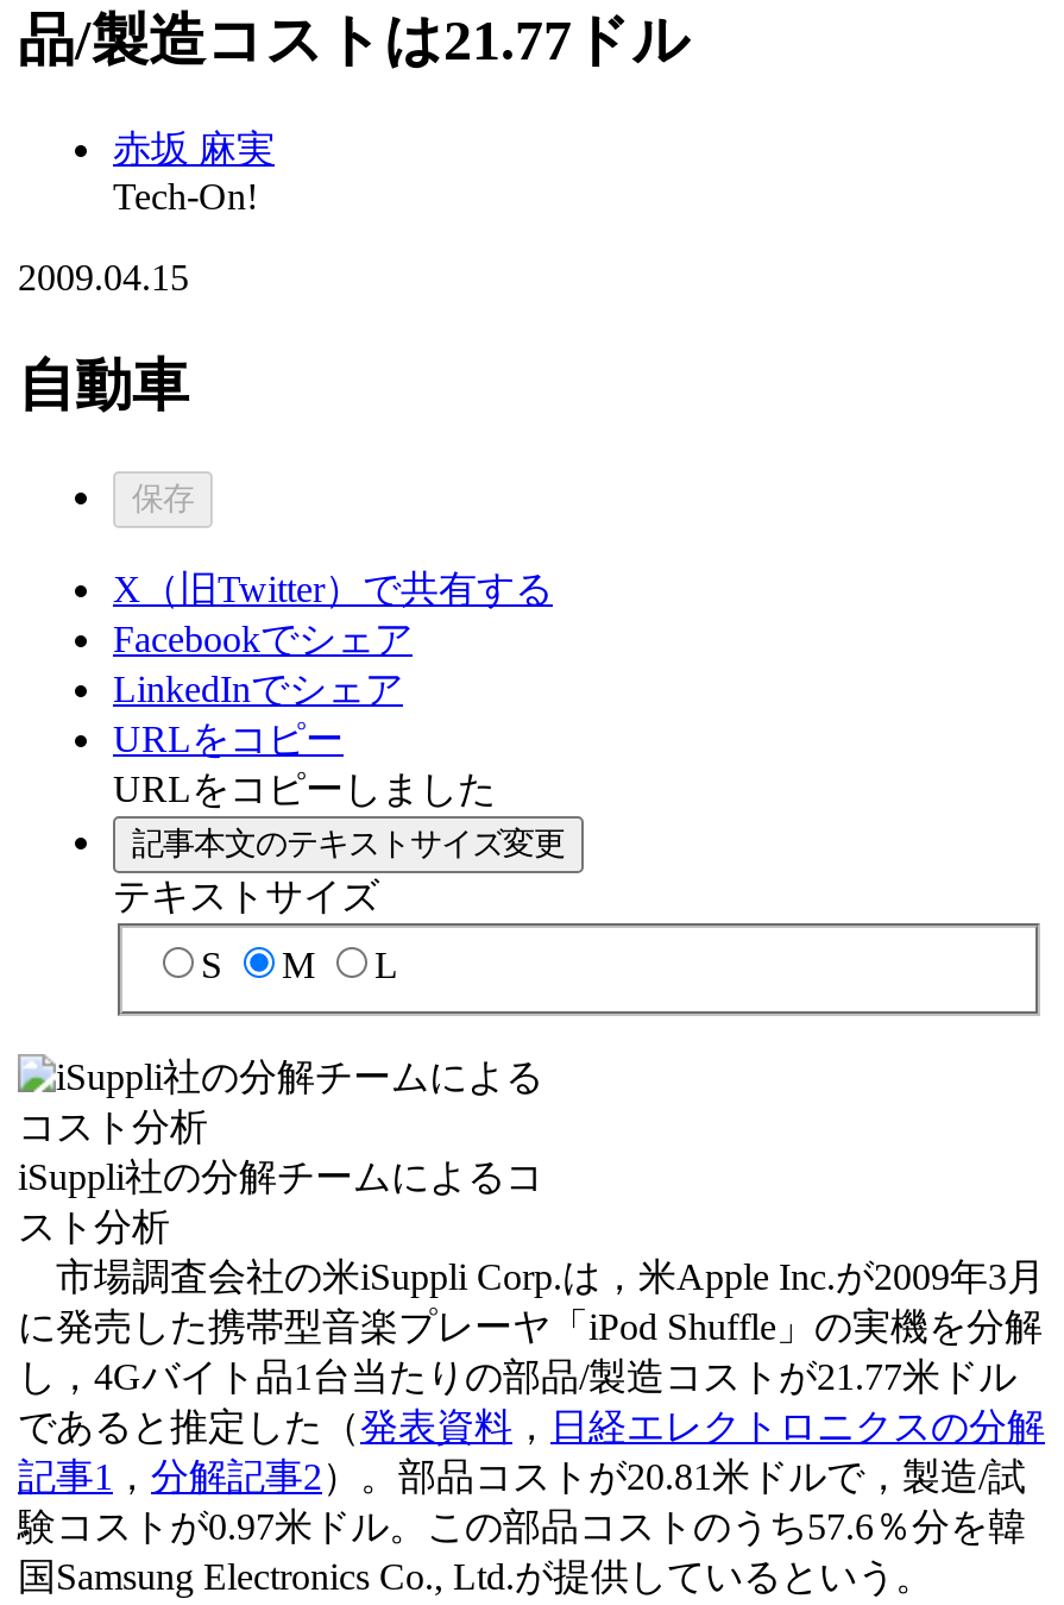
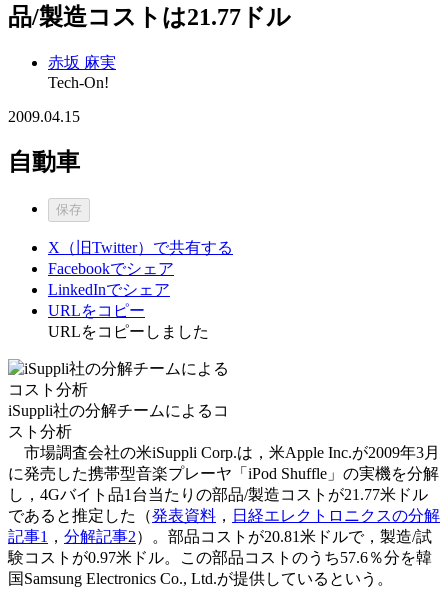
[113,825,565,986] 記事本文のテキストサイズ変更 | テキストサイズ | S | M | L -> none

